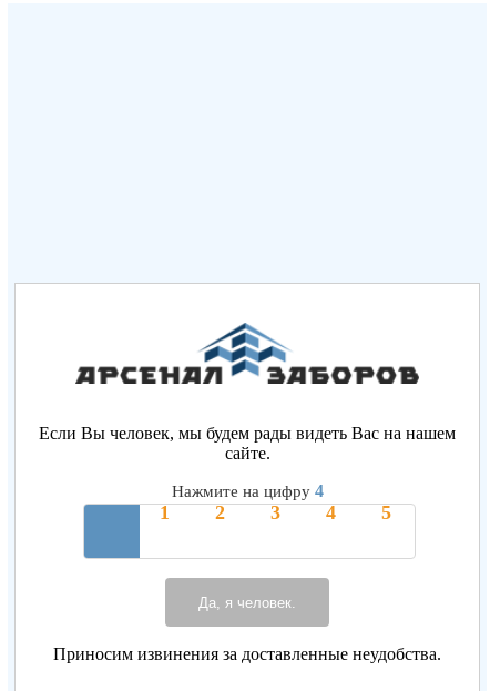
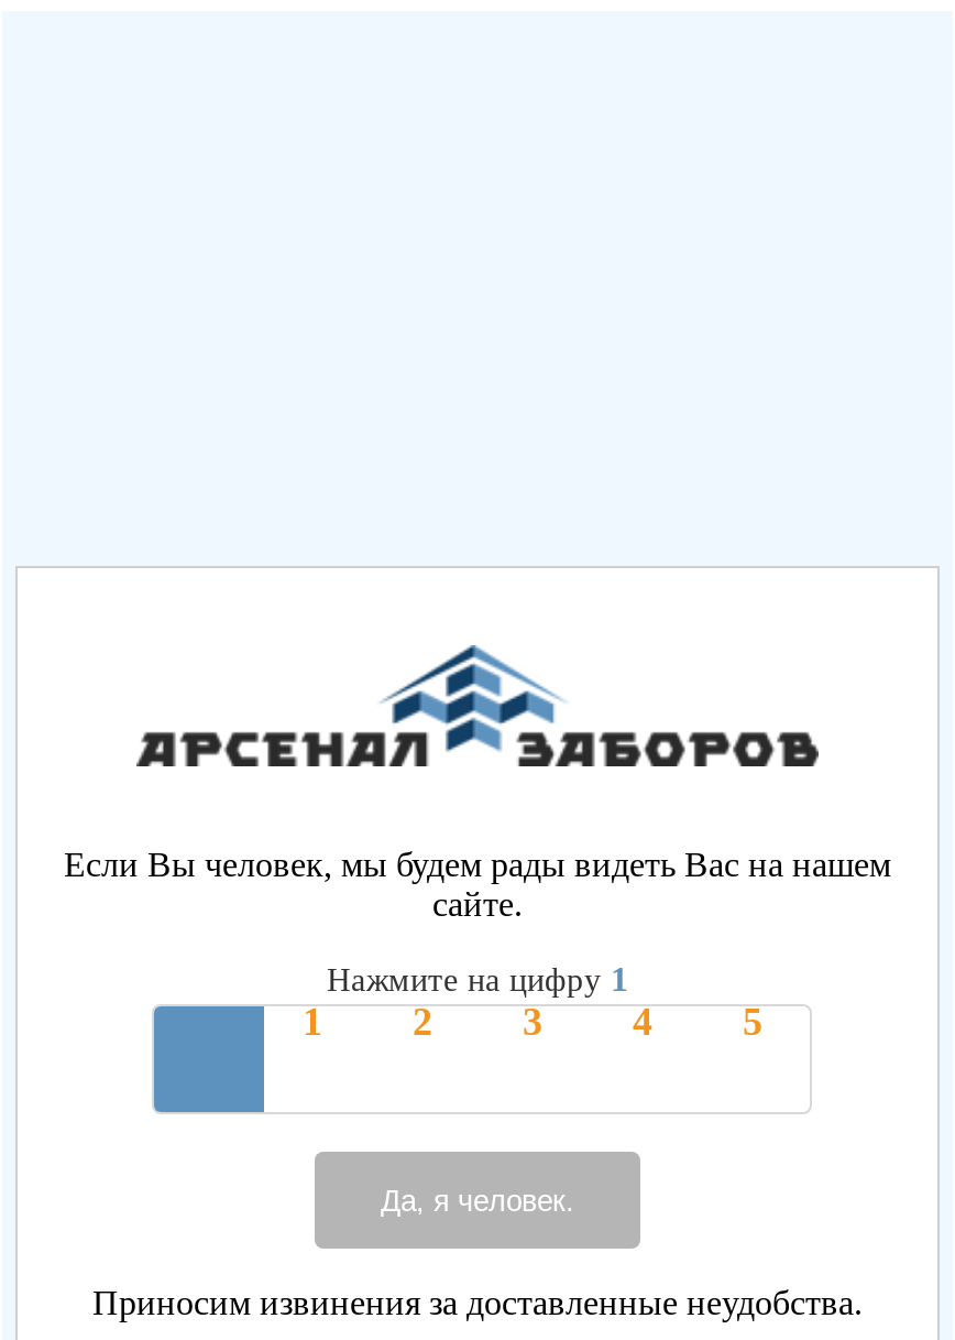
[171,482,323,500] Нажмите на цифру 4 -> [327,961,628,998] Нажмите на цифру 1

